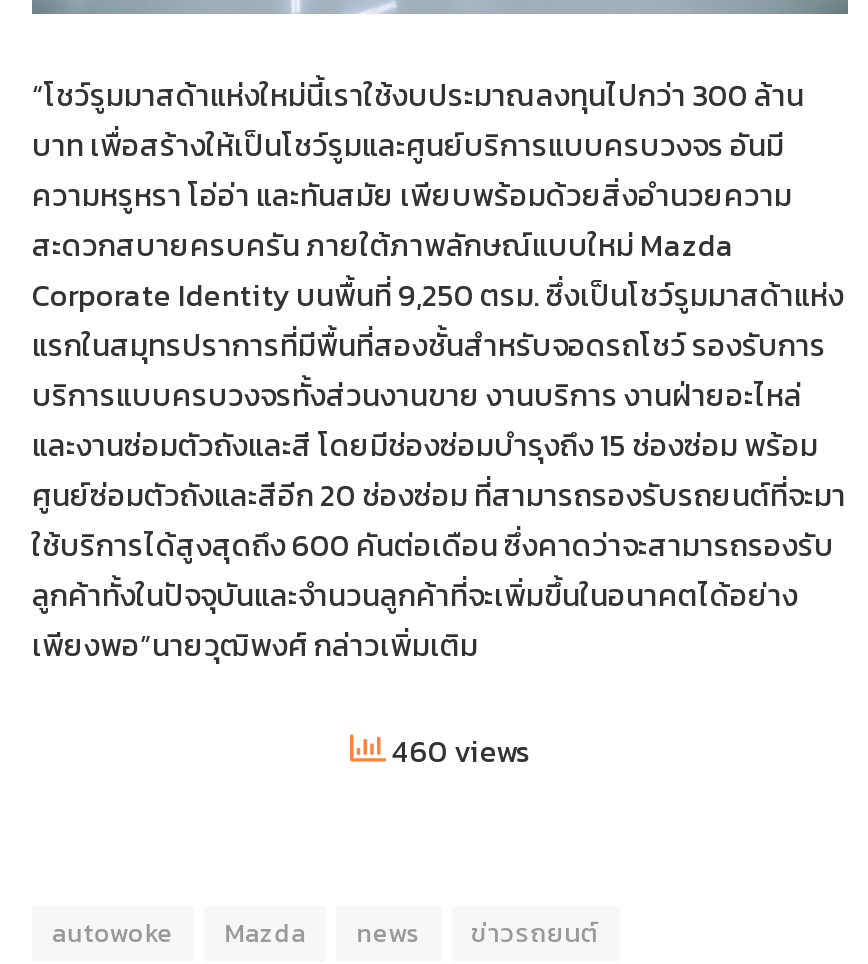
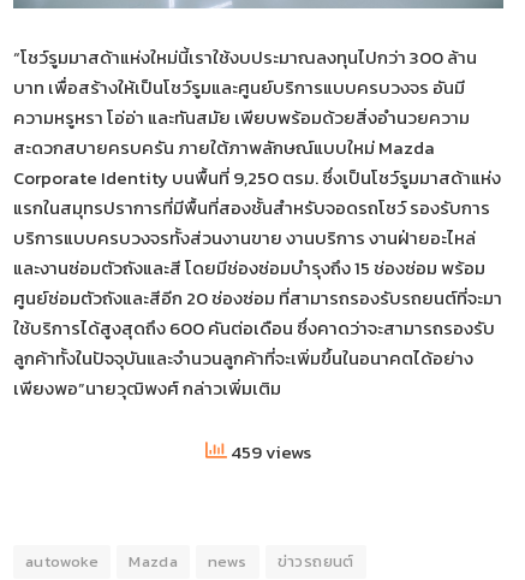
[386,728,530,774] 460 views -> [227,438,311,466] 459 views

